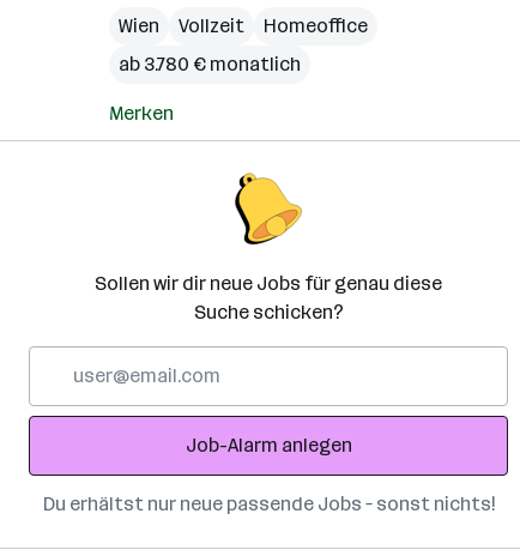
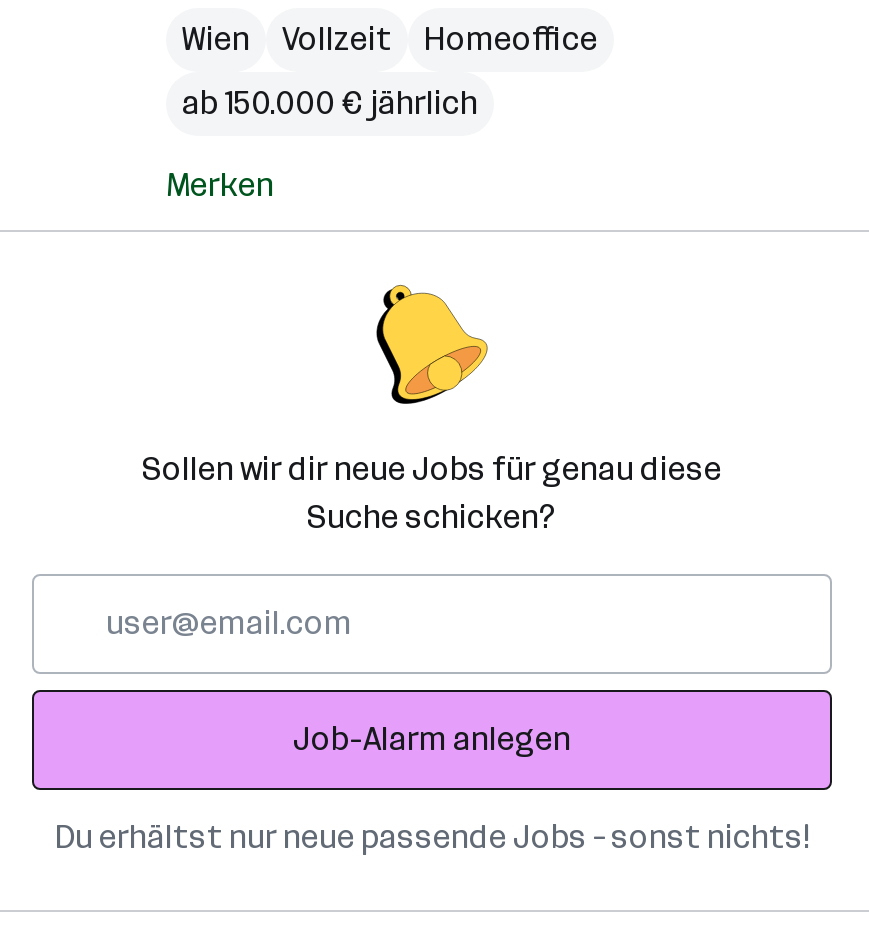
[119,53,301,75] ab 3.780 € monatlich -> [182,84,478,122] ab 150.000 € jährlich

